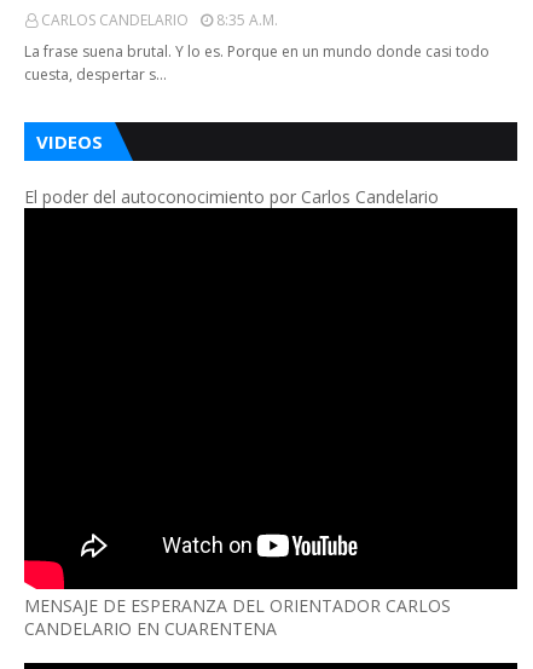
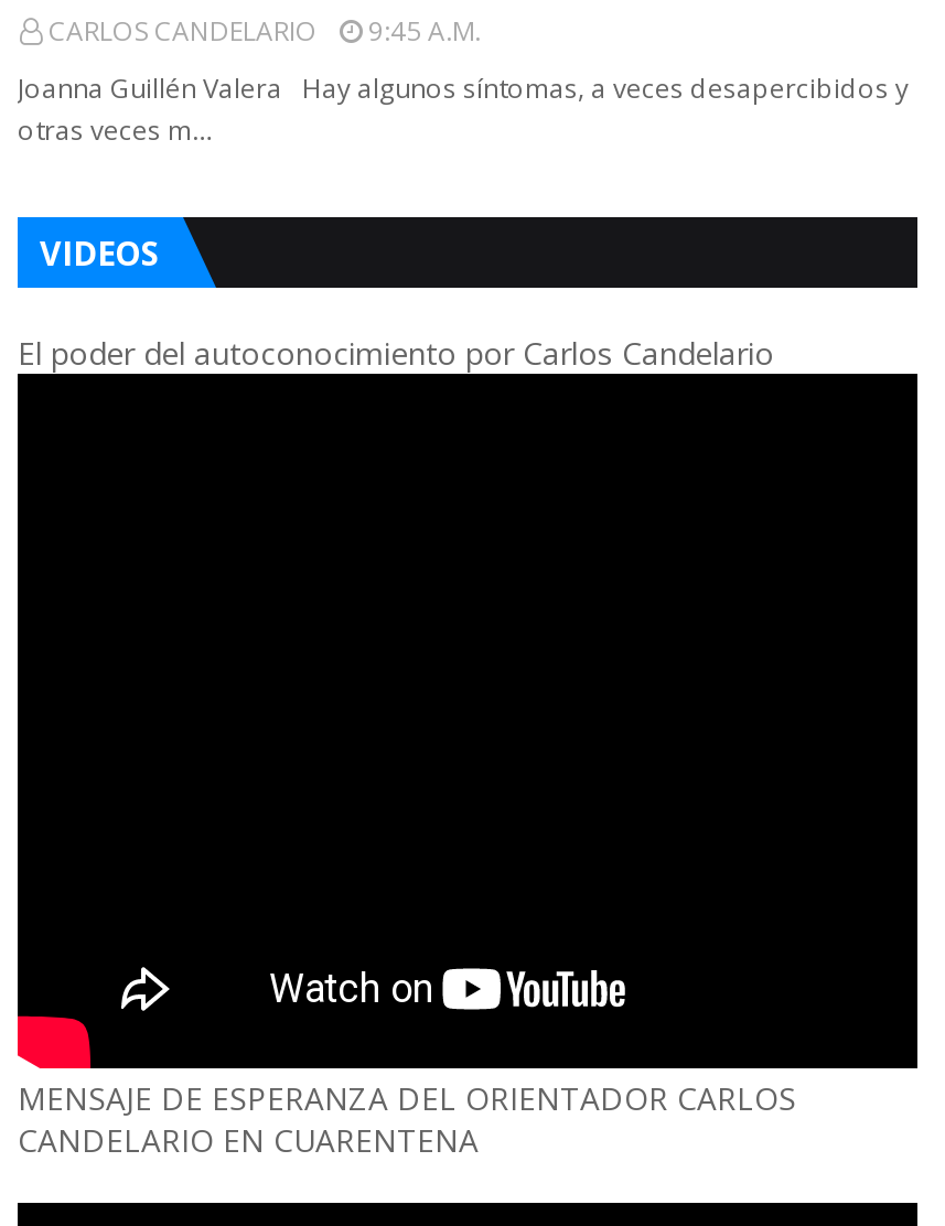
[41,10,278,31] CARLOS CANDELARIO 8:35 A.m. -> [49,13,481,50] CARLOS CANDELARIO 9:45 A.m.
[24,42,489,85] La frase suena brutal. Y lo es. Porque en un mundo donde casi todo | cuesta, despertar s… -> [18,70,909,150] Joanna Guillén Valera Hay algunos síntomas, a veces desapercibidos y | otras veces m…

